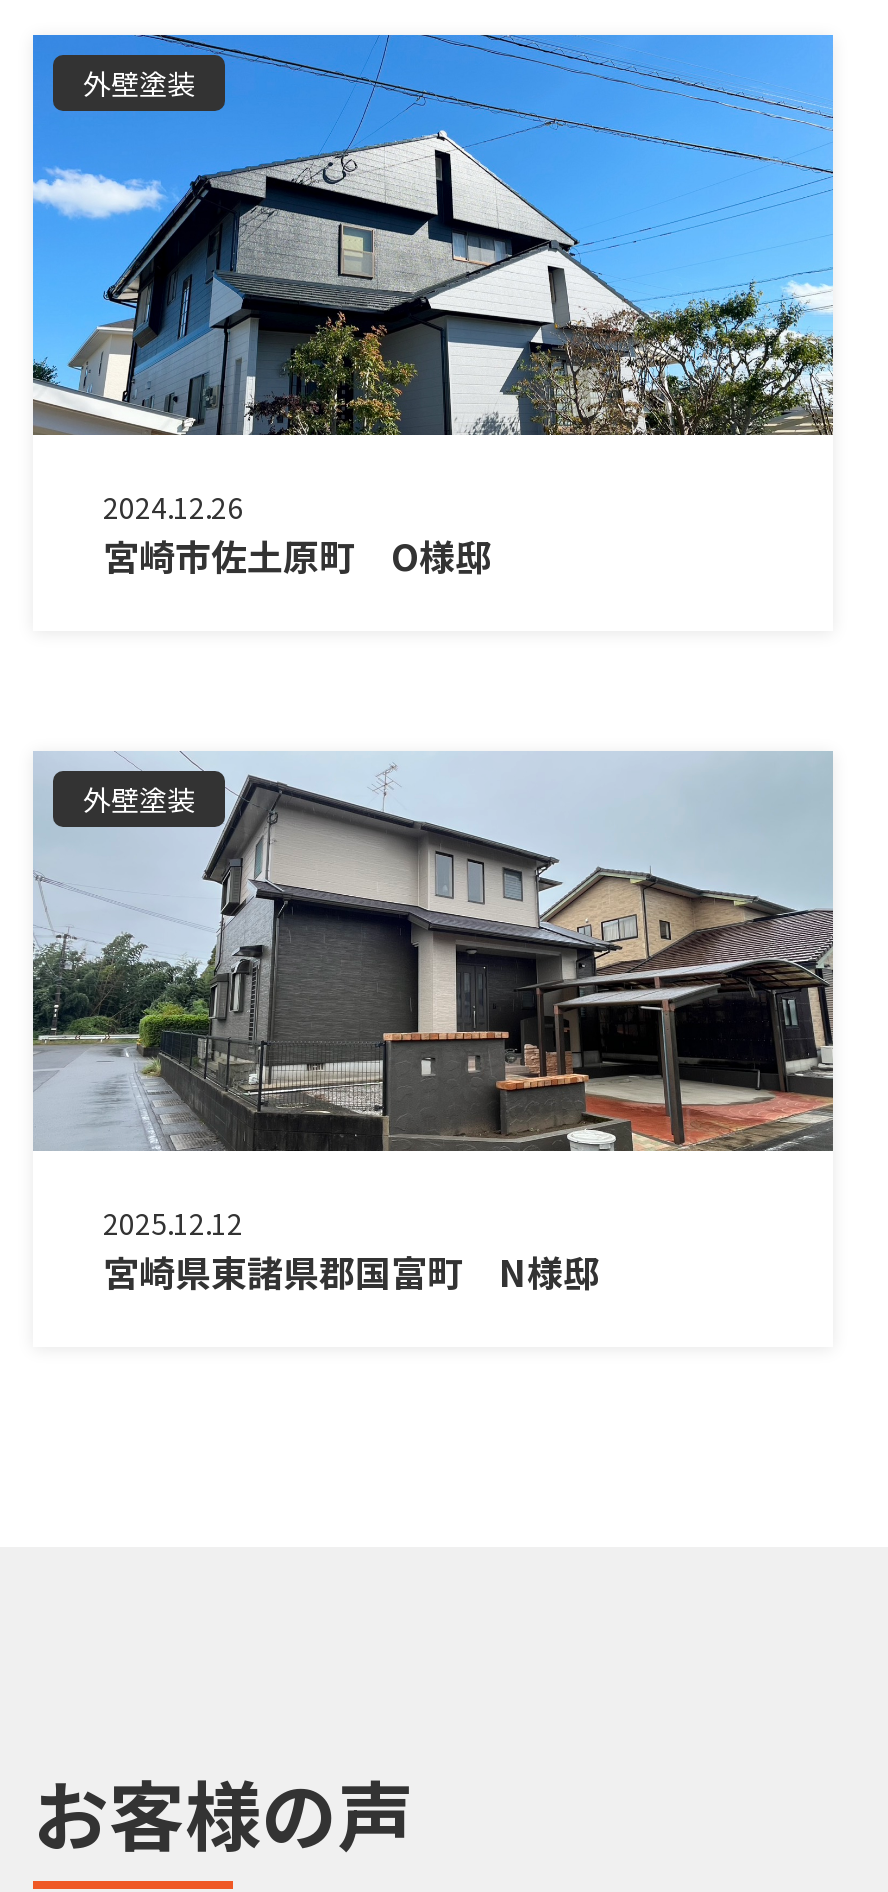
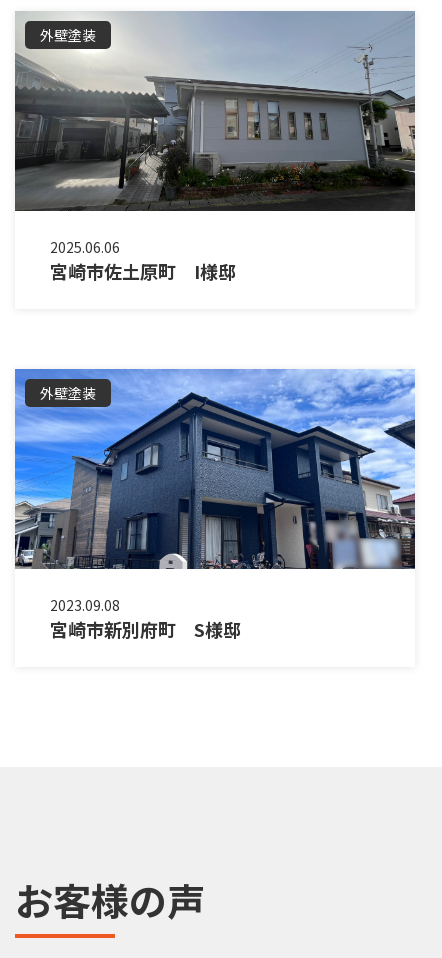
[31,33,835,526] [image] | 2024.12.26 -> [14,11,416,257] [image] | 2025.06.06
[103,528,491,580] 宮崎市佐土原町 O様邸 -> [50,258,236,284] 宮崎市佐土原町 I様邸
[31,751,835,1296] [image] | 2025.12.12 | 宮崎県東諸県郡国富町 N様邸 -> [14,369,416,642] [image] | 2023.09.08 | 宮崎市新別府町 S様邸

